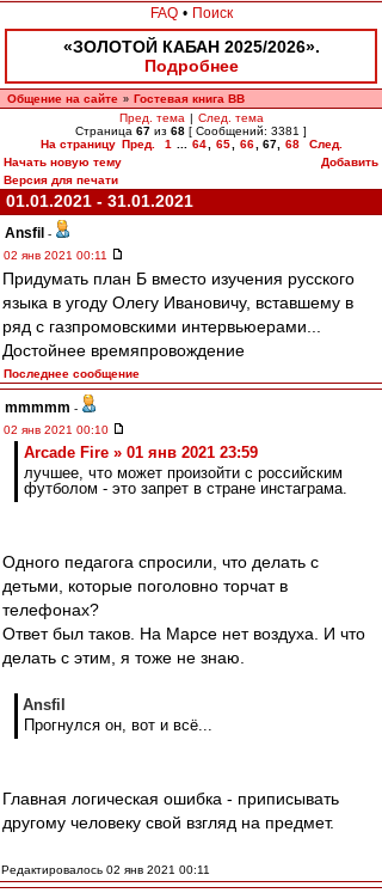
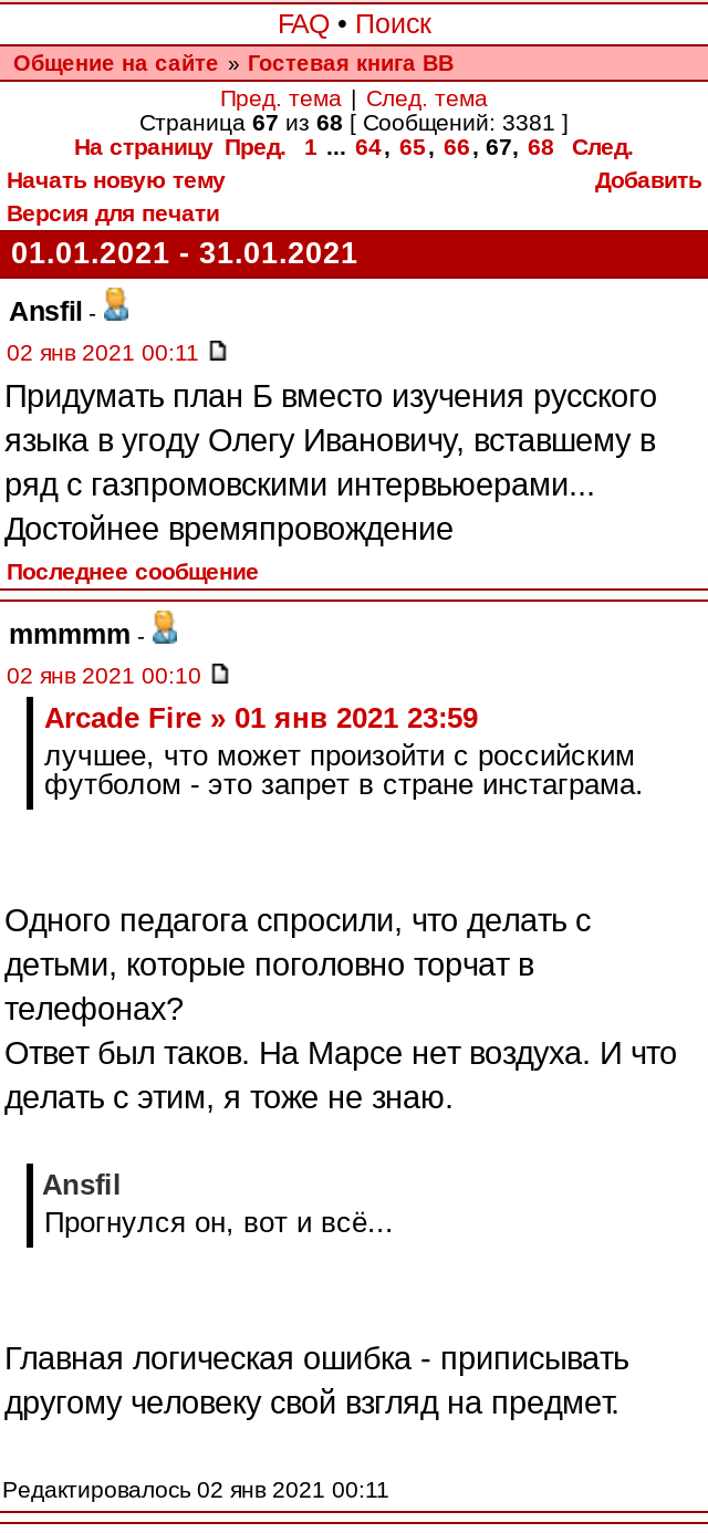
[63,37,319,75] «ЗОЛОТОЙ КАБАН 2025/2026». | Подробнее -> none

